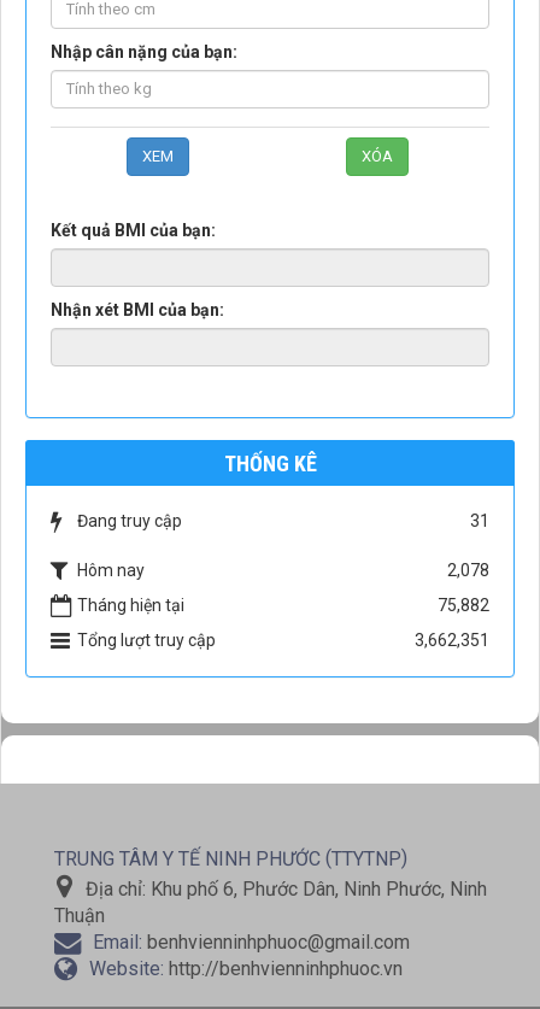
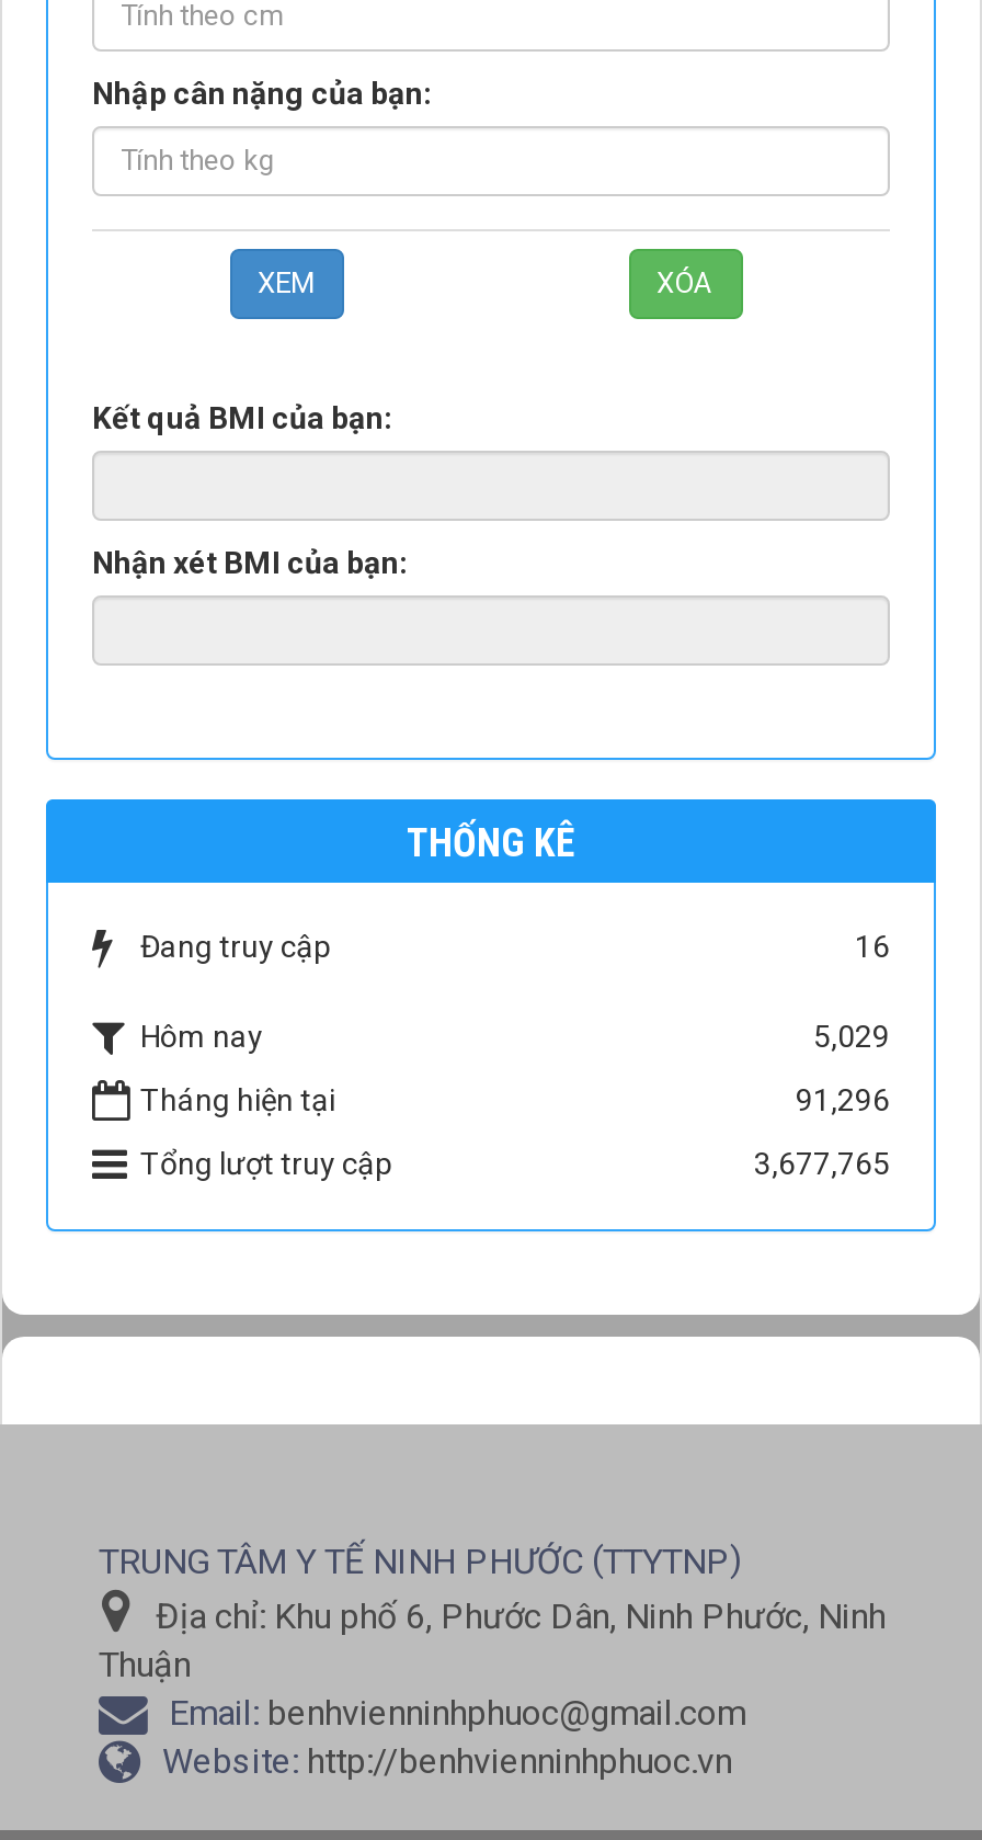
[470,511,489,530] 31 -> [855,928,890,963] 16
[447,560,489,579] 2,078 -> [813,1018,890,1053] 5,029
[438,595,489,614] 75,882 -> [796,1081,890,1117] 91,296
[415,630,489,649] 3,662,351 -> [754,1145,890,1180] 3,677,765

